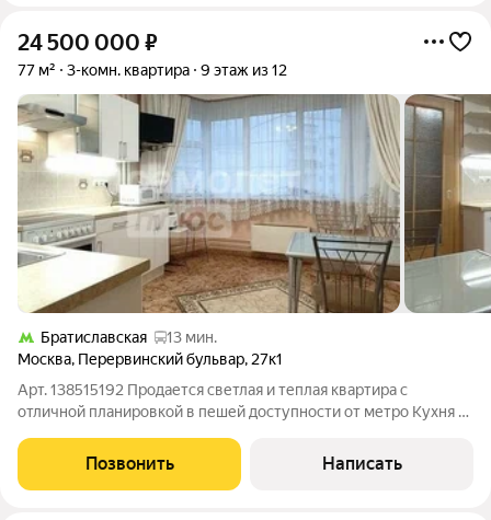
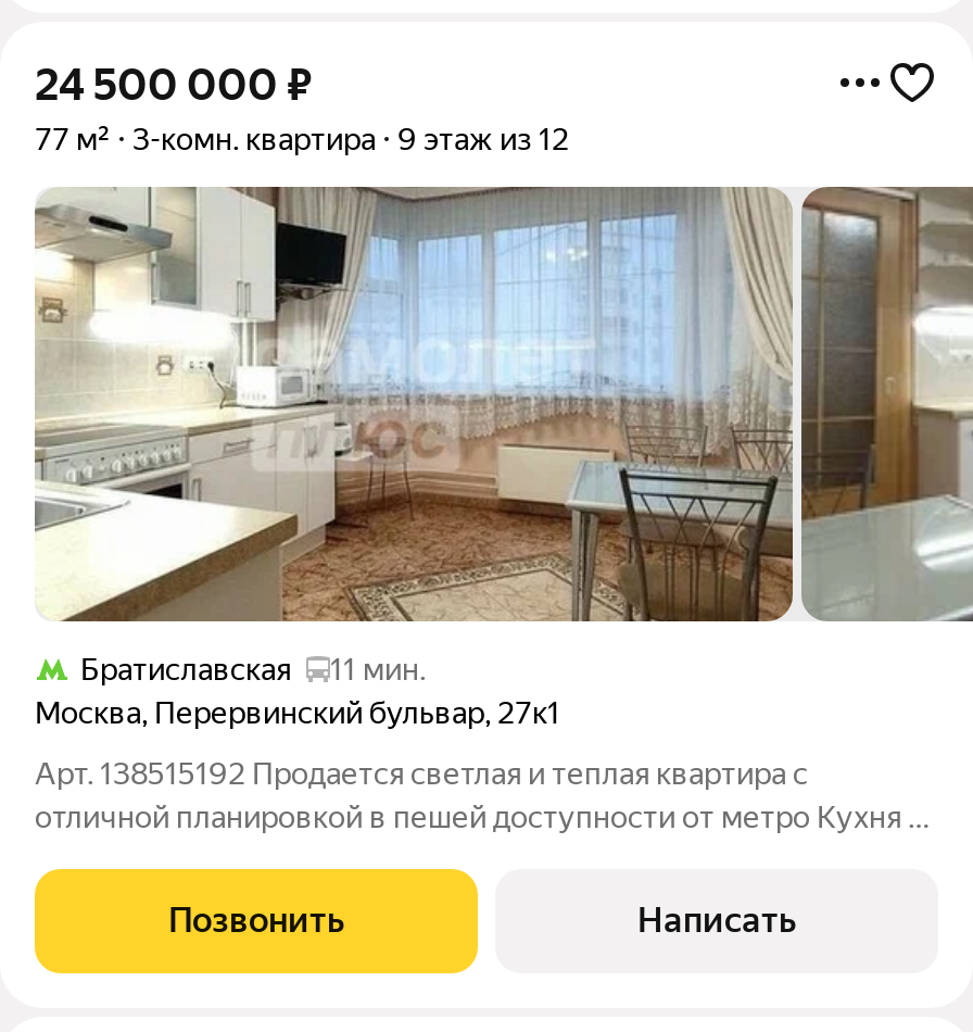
[41,329,217,346] Братиславская 13 мин. -> [80,652,426,687] Братиславская 11 мин.

